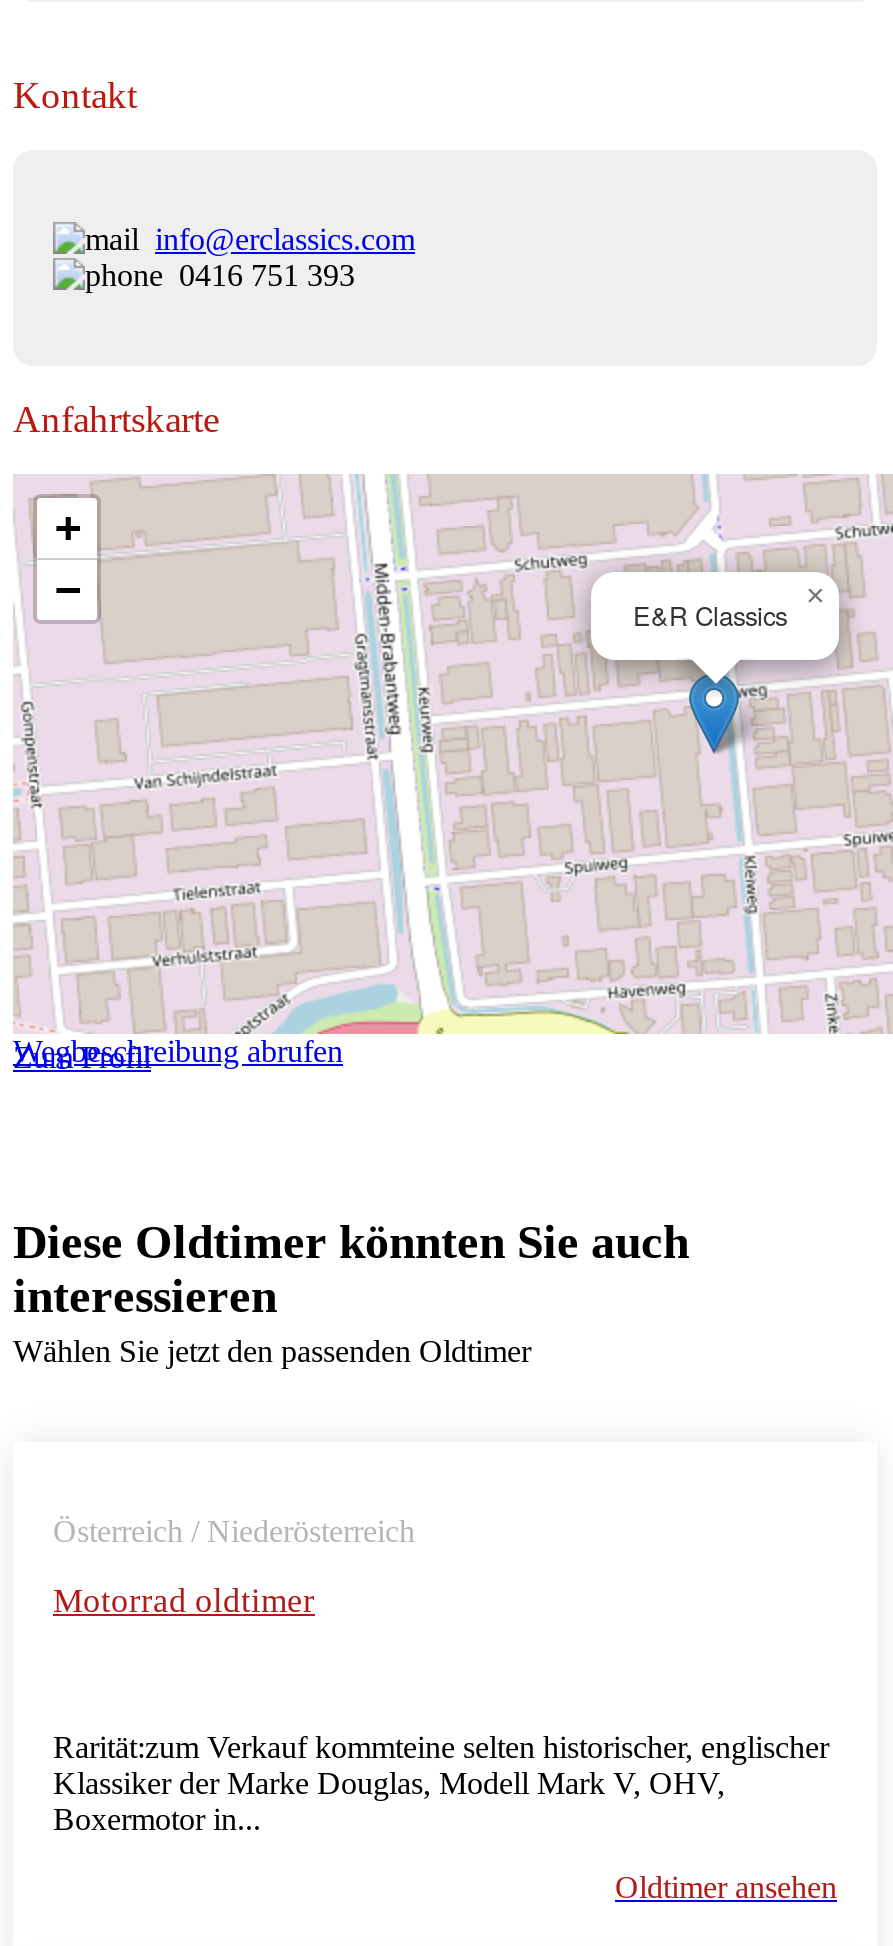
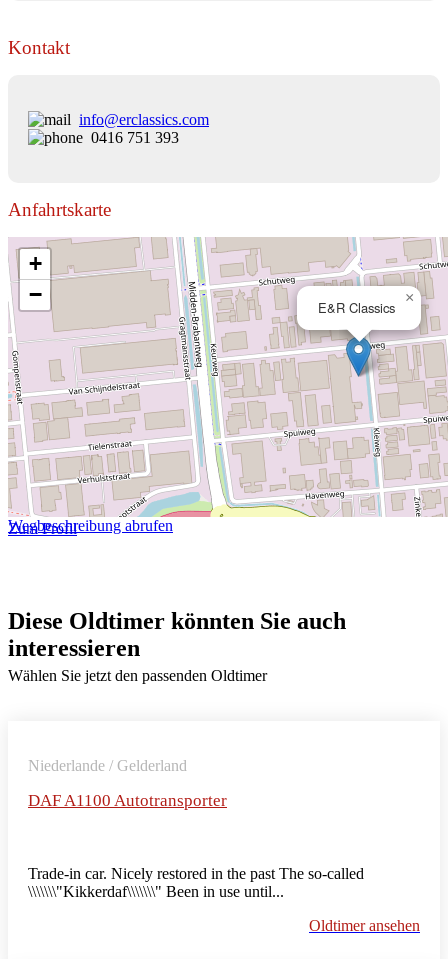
[53,1513,415,1547] Österreich / Niederösterreich -> [28,756,187,773] Niederlande / Gelderland
[53,1581,315,1619] Motorrad oldtimer -> [28,790,227,809] DAF A1100 Autotransporter
[53,1729,829,1835] Rarität:zum Verkauf kommteine selten historischer, englischer | Klassiker der Marke Douglas, Modell Mark V, OHV, | Boxermotor in... -> [28,864,364,899] Trade-in car. Nicely restored in the past The so-called | \\\\\\\"Kikkerdaf\\\\\\\" Been in use until...

